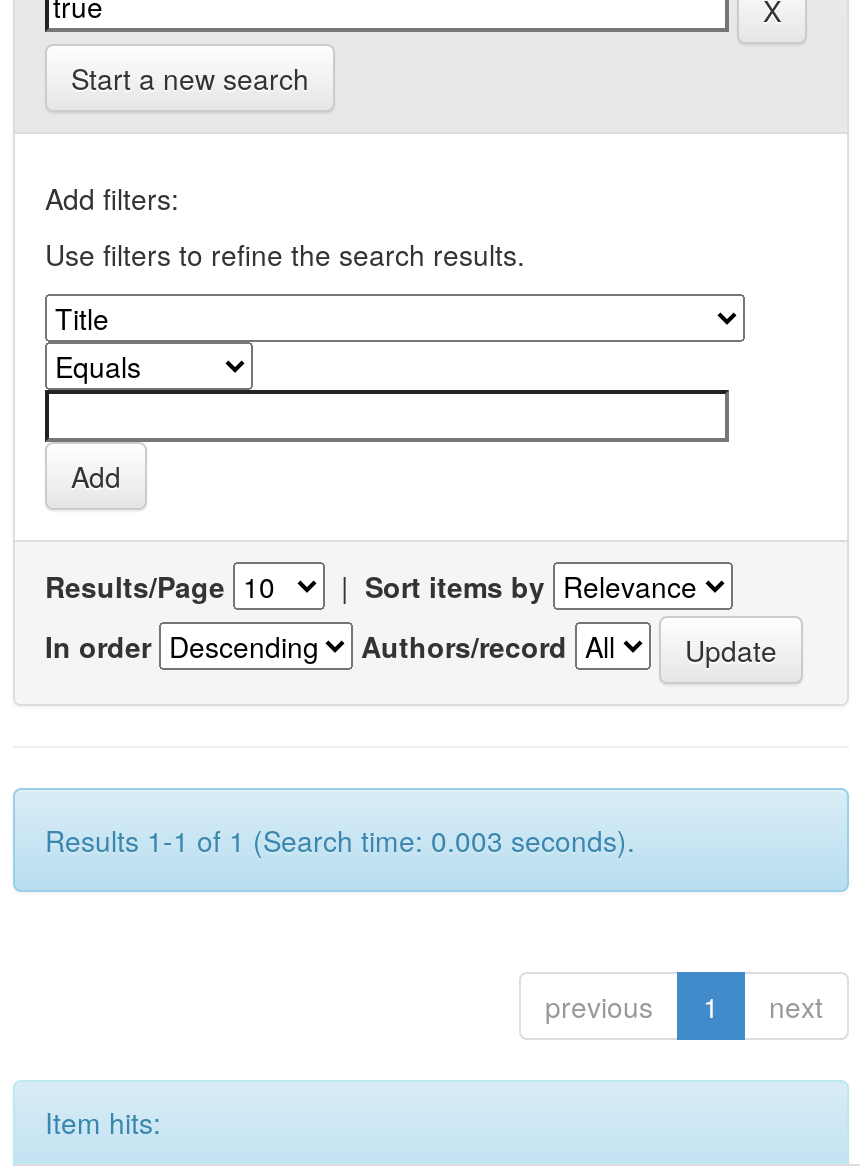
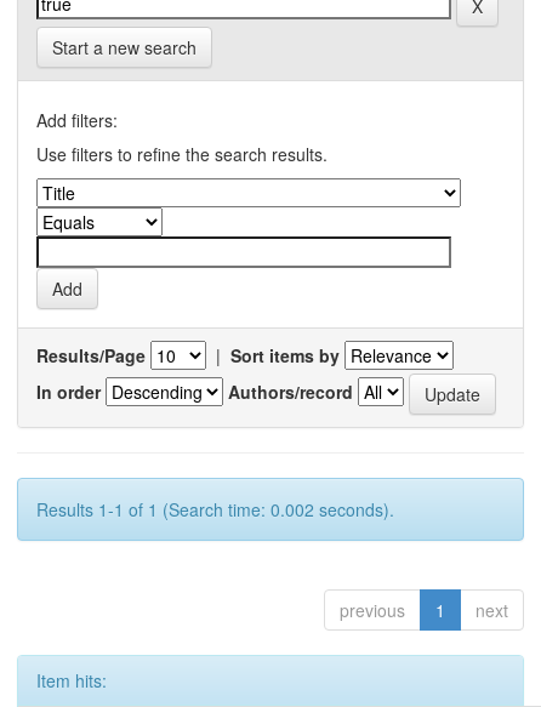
[45,820,635,860] Results 1-1 of 1 (Search time: 0.003 seconds). -> [36,497,394,521] Results 1-1 of 1 (Search time: 0.002 seconds).

